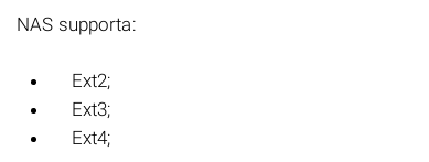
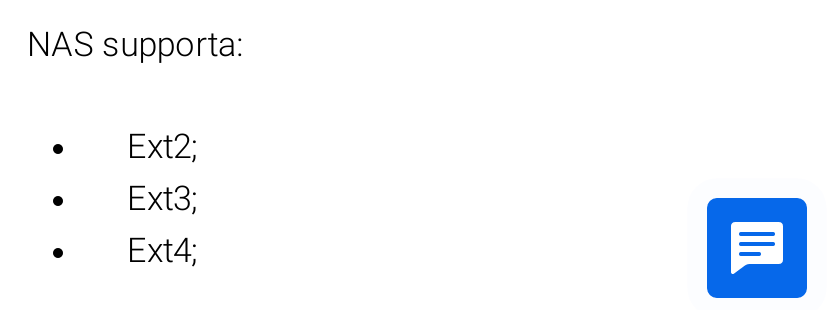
none -> [705,196,809,300] [image]

